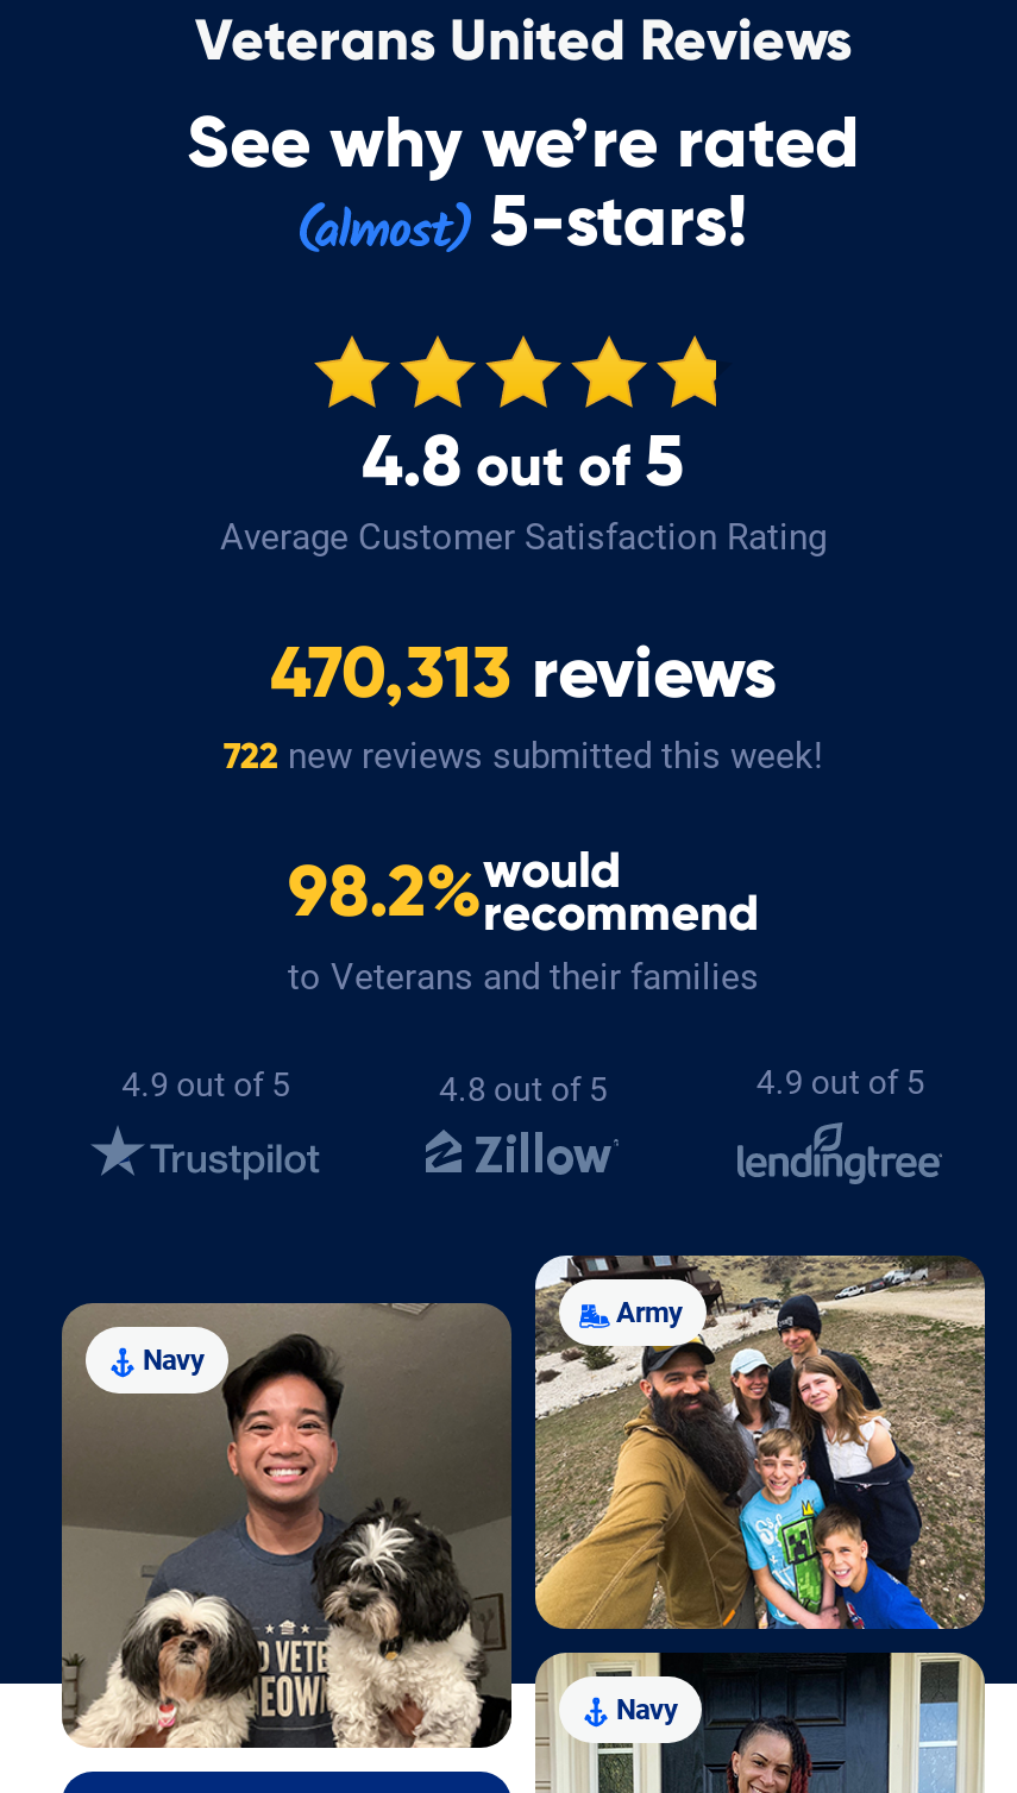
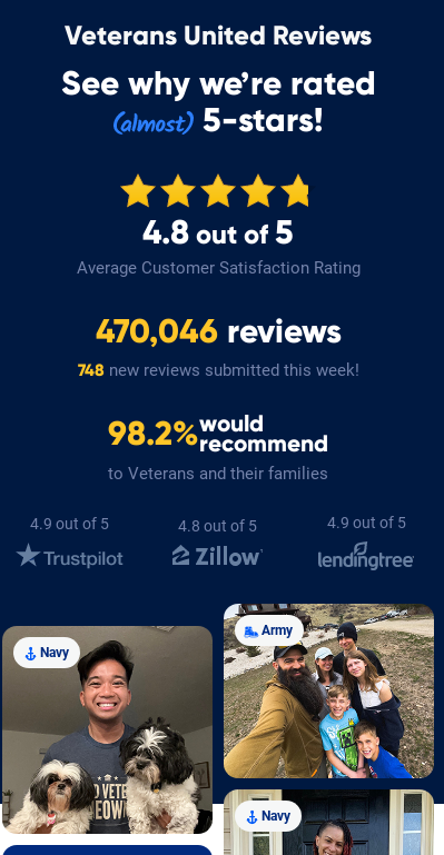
[270,639,777,711] 470,313 reviews -> [95,316,341,349] 470,046 reviews
[224,735,823,777] 722 new reviews submitted this week! -> [77,360,359,380] 748 new reviews submitted this week!

